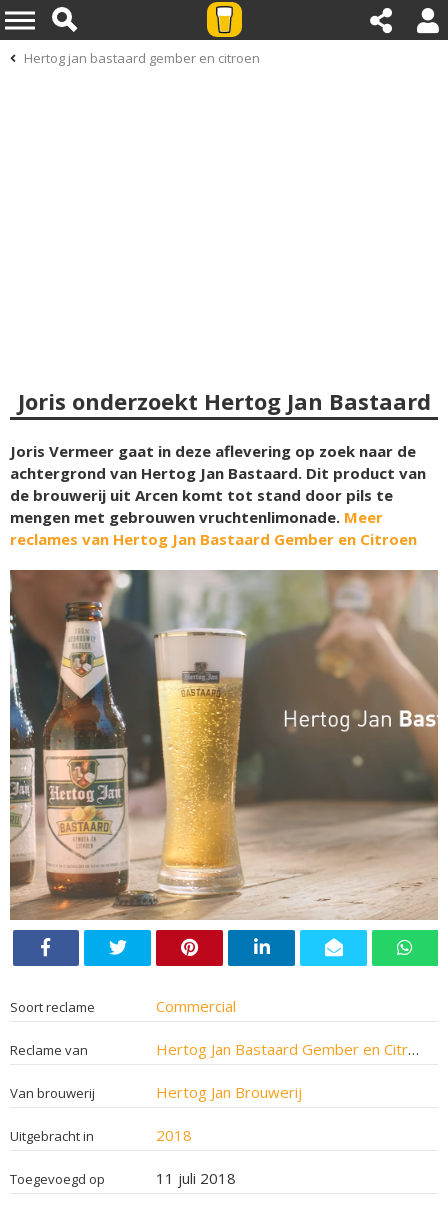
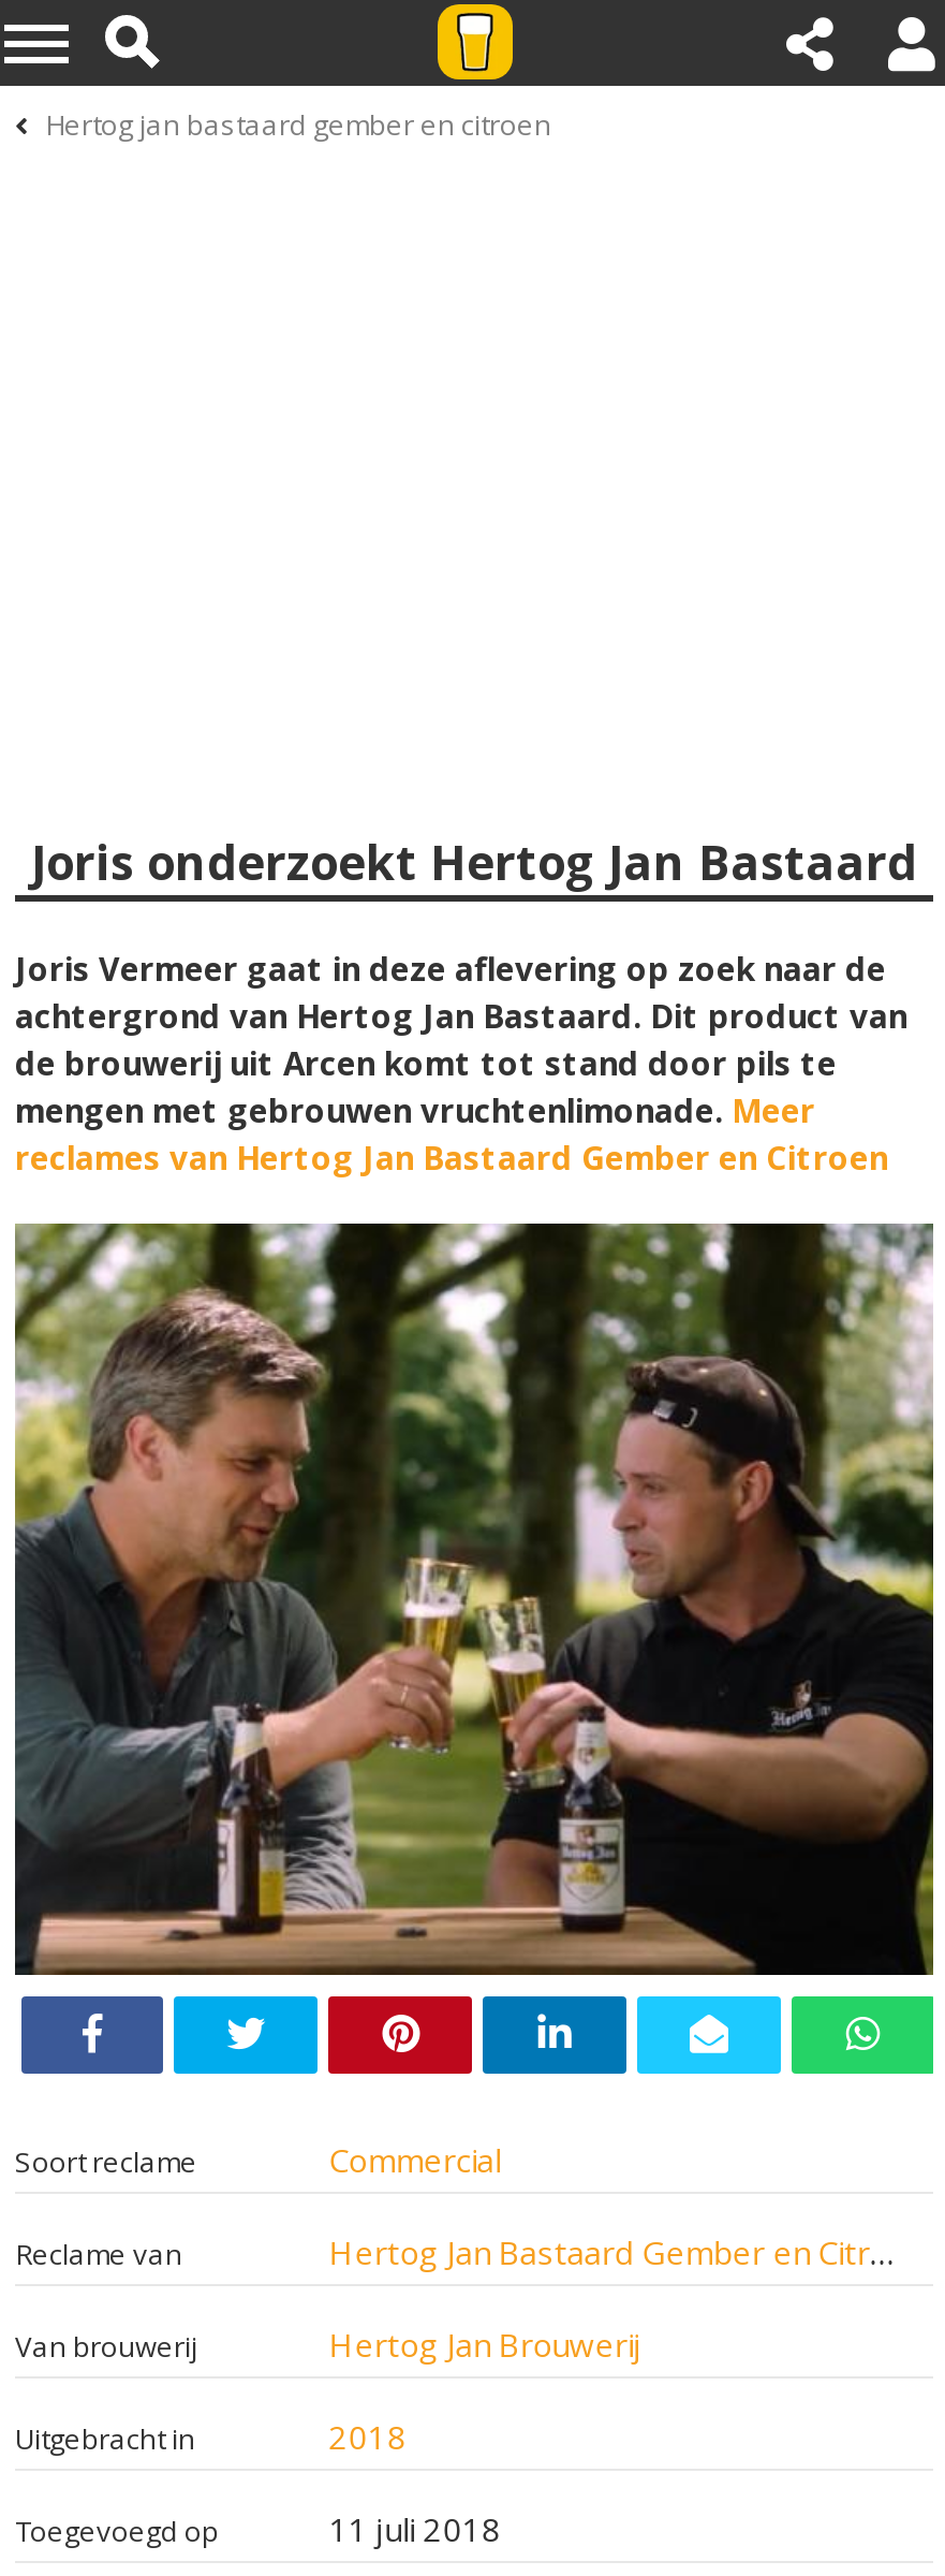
[9,569,439,921] [image] -> [13,1221,935,1977] [image]

